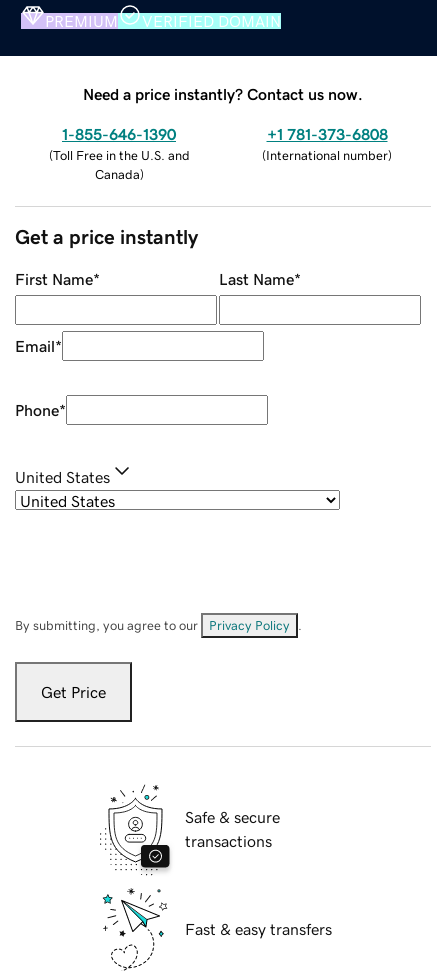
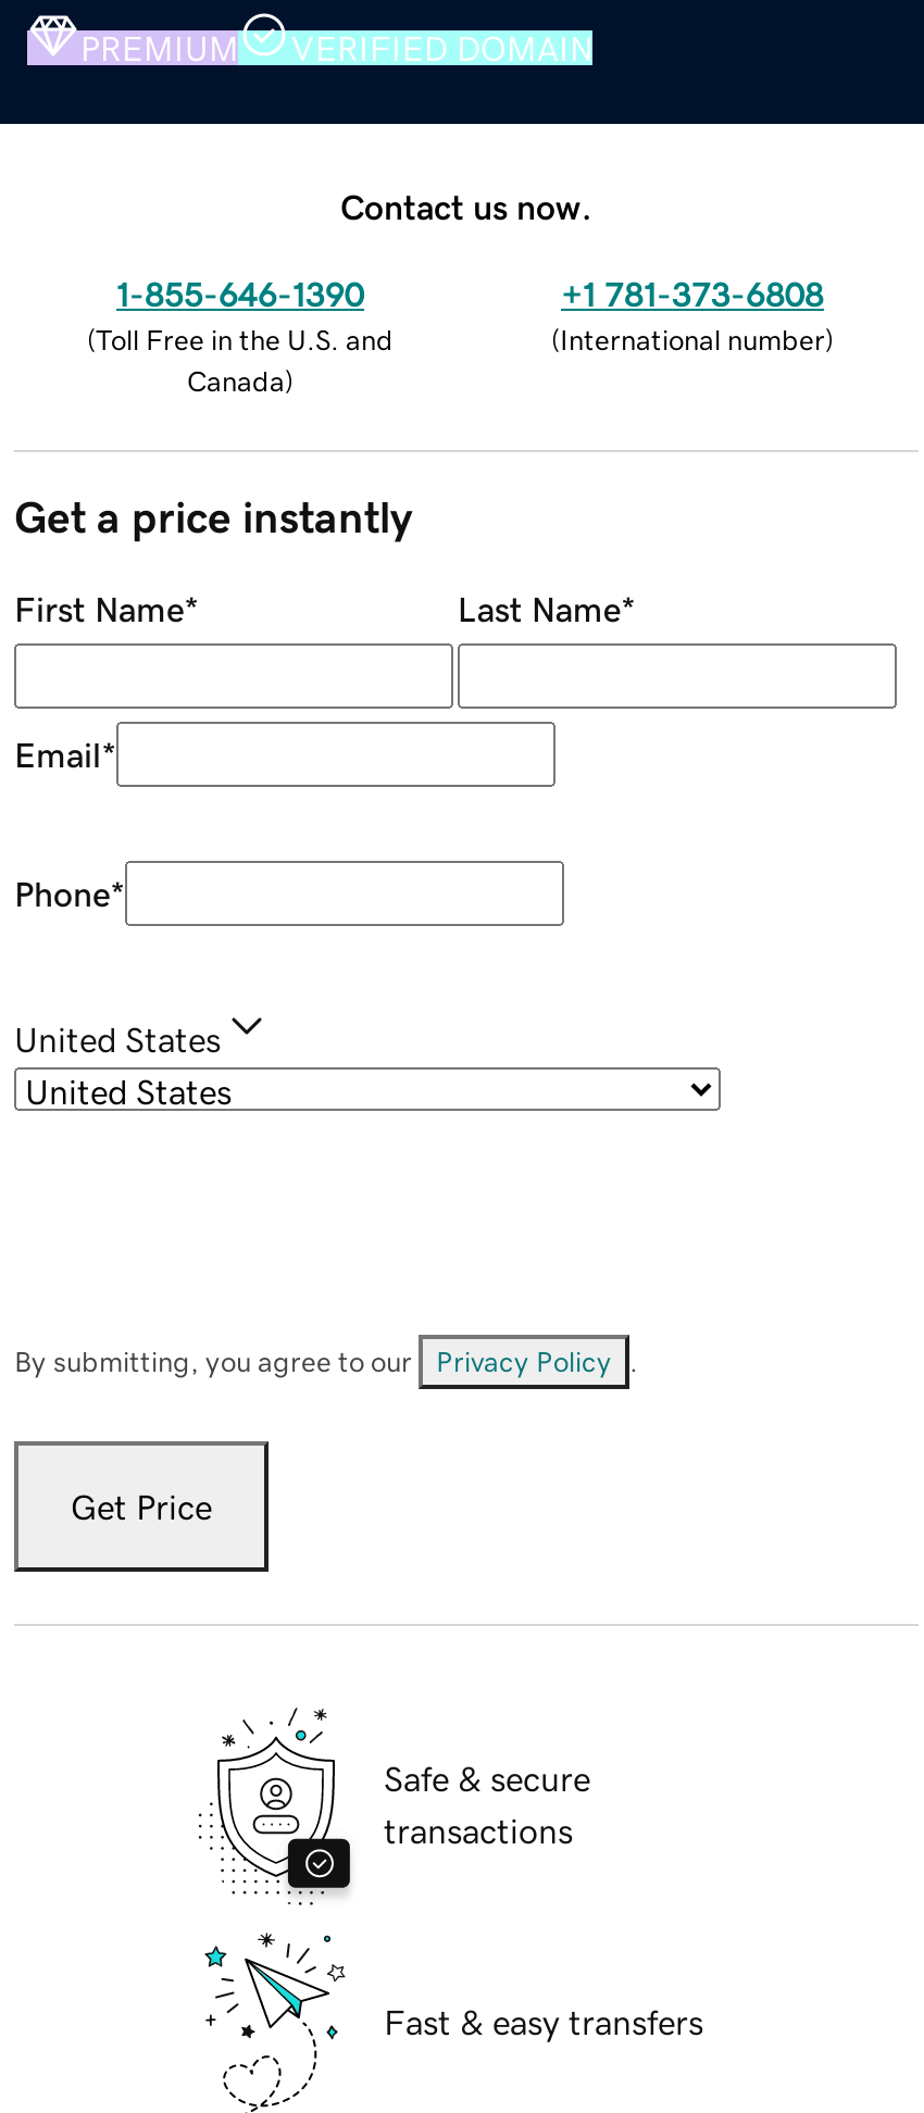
[83,86,363,102] Need a price instantly? Contact us now. -> [340,188,592,223] Contact us now.

